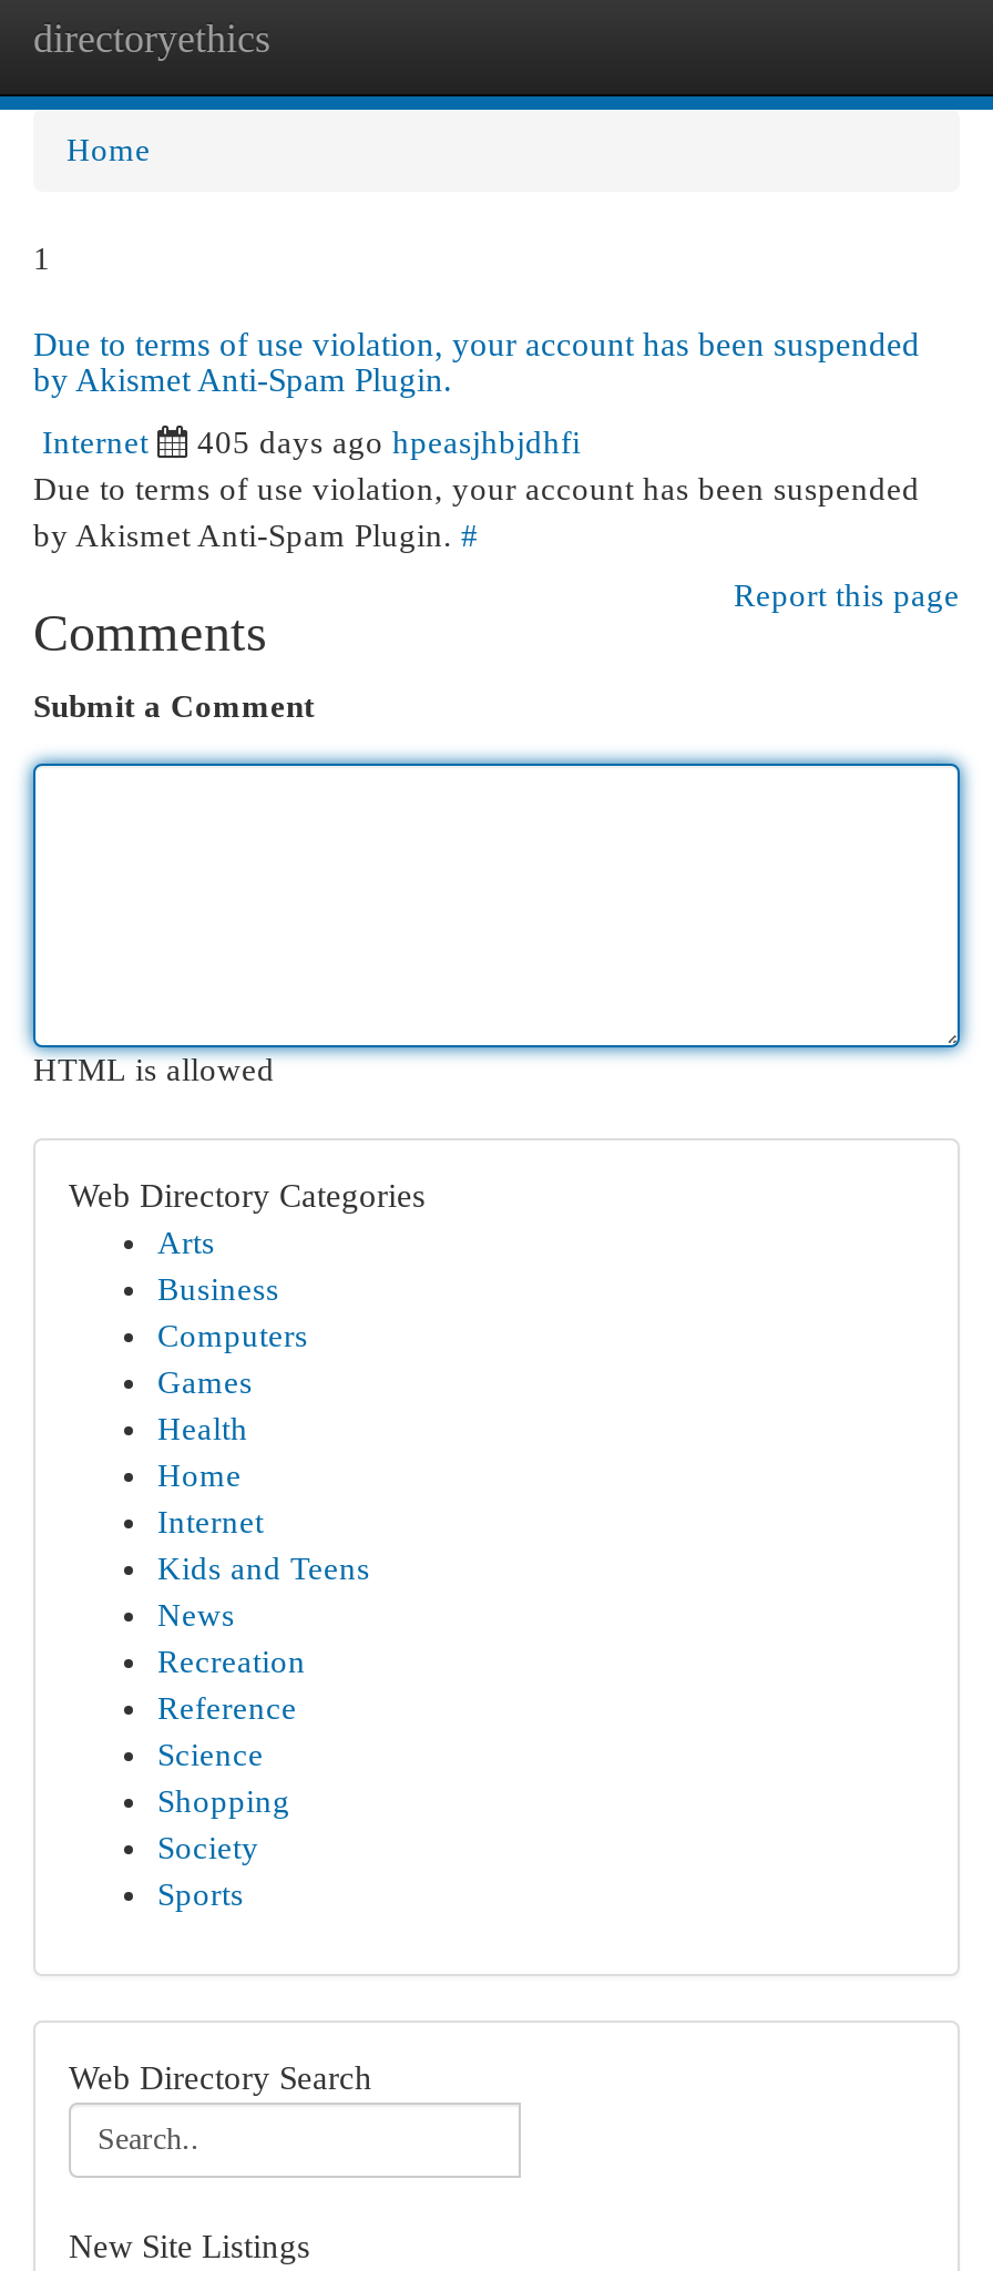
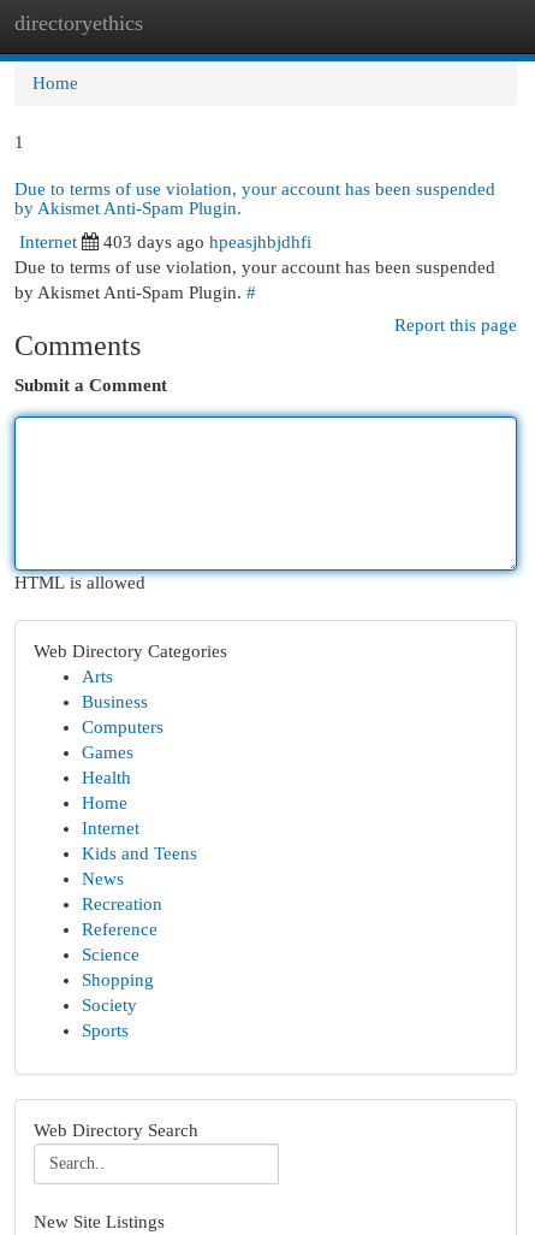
[197,424,581,460] 405 days ago hpeasjhbjdhfi -> [103,232,311,252] 403 days ago hpeasjhbjdhfi

